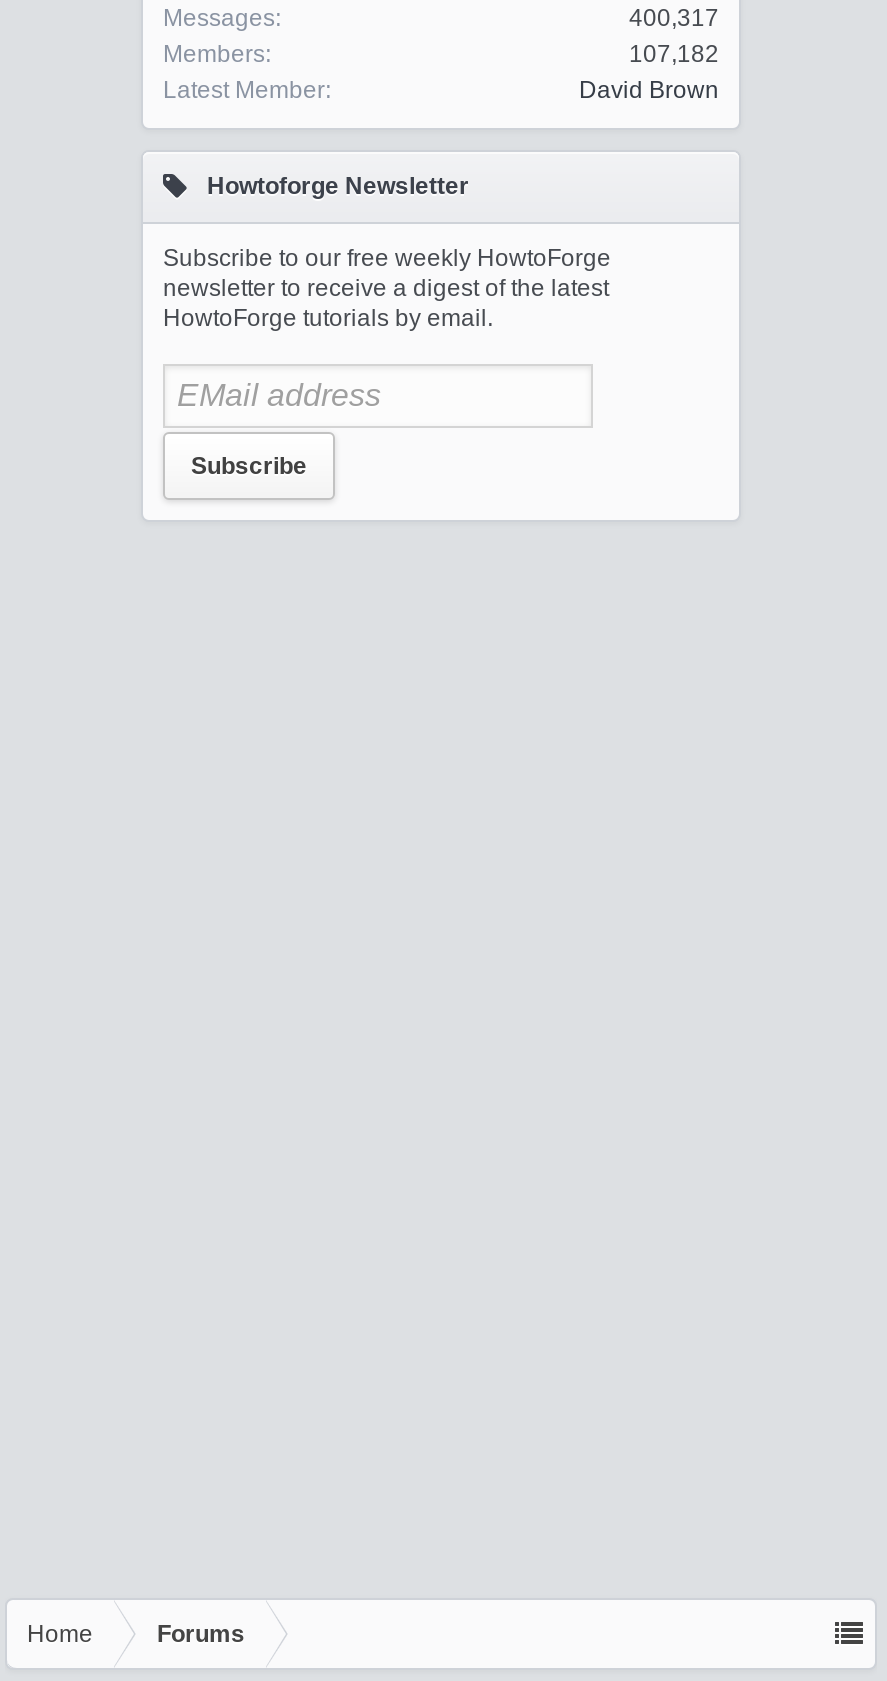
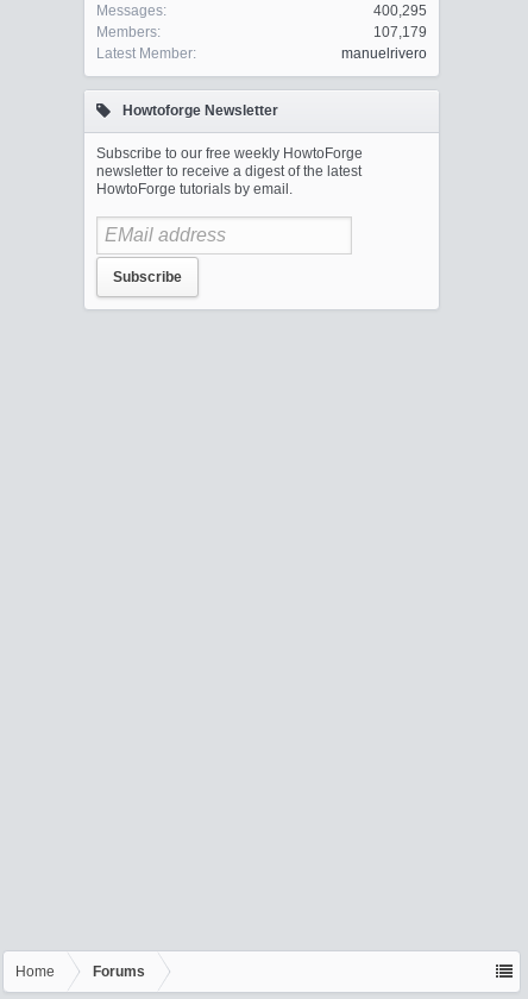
[629,4,719,32] 400,317 -> [373,2,427,19] 400,295
[629,40,719,68] 107,182 -> [373,24,427,40] 107,179
[579,76,719,104] David Brown -> [341,45,427,62] manuelrivero

